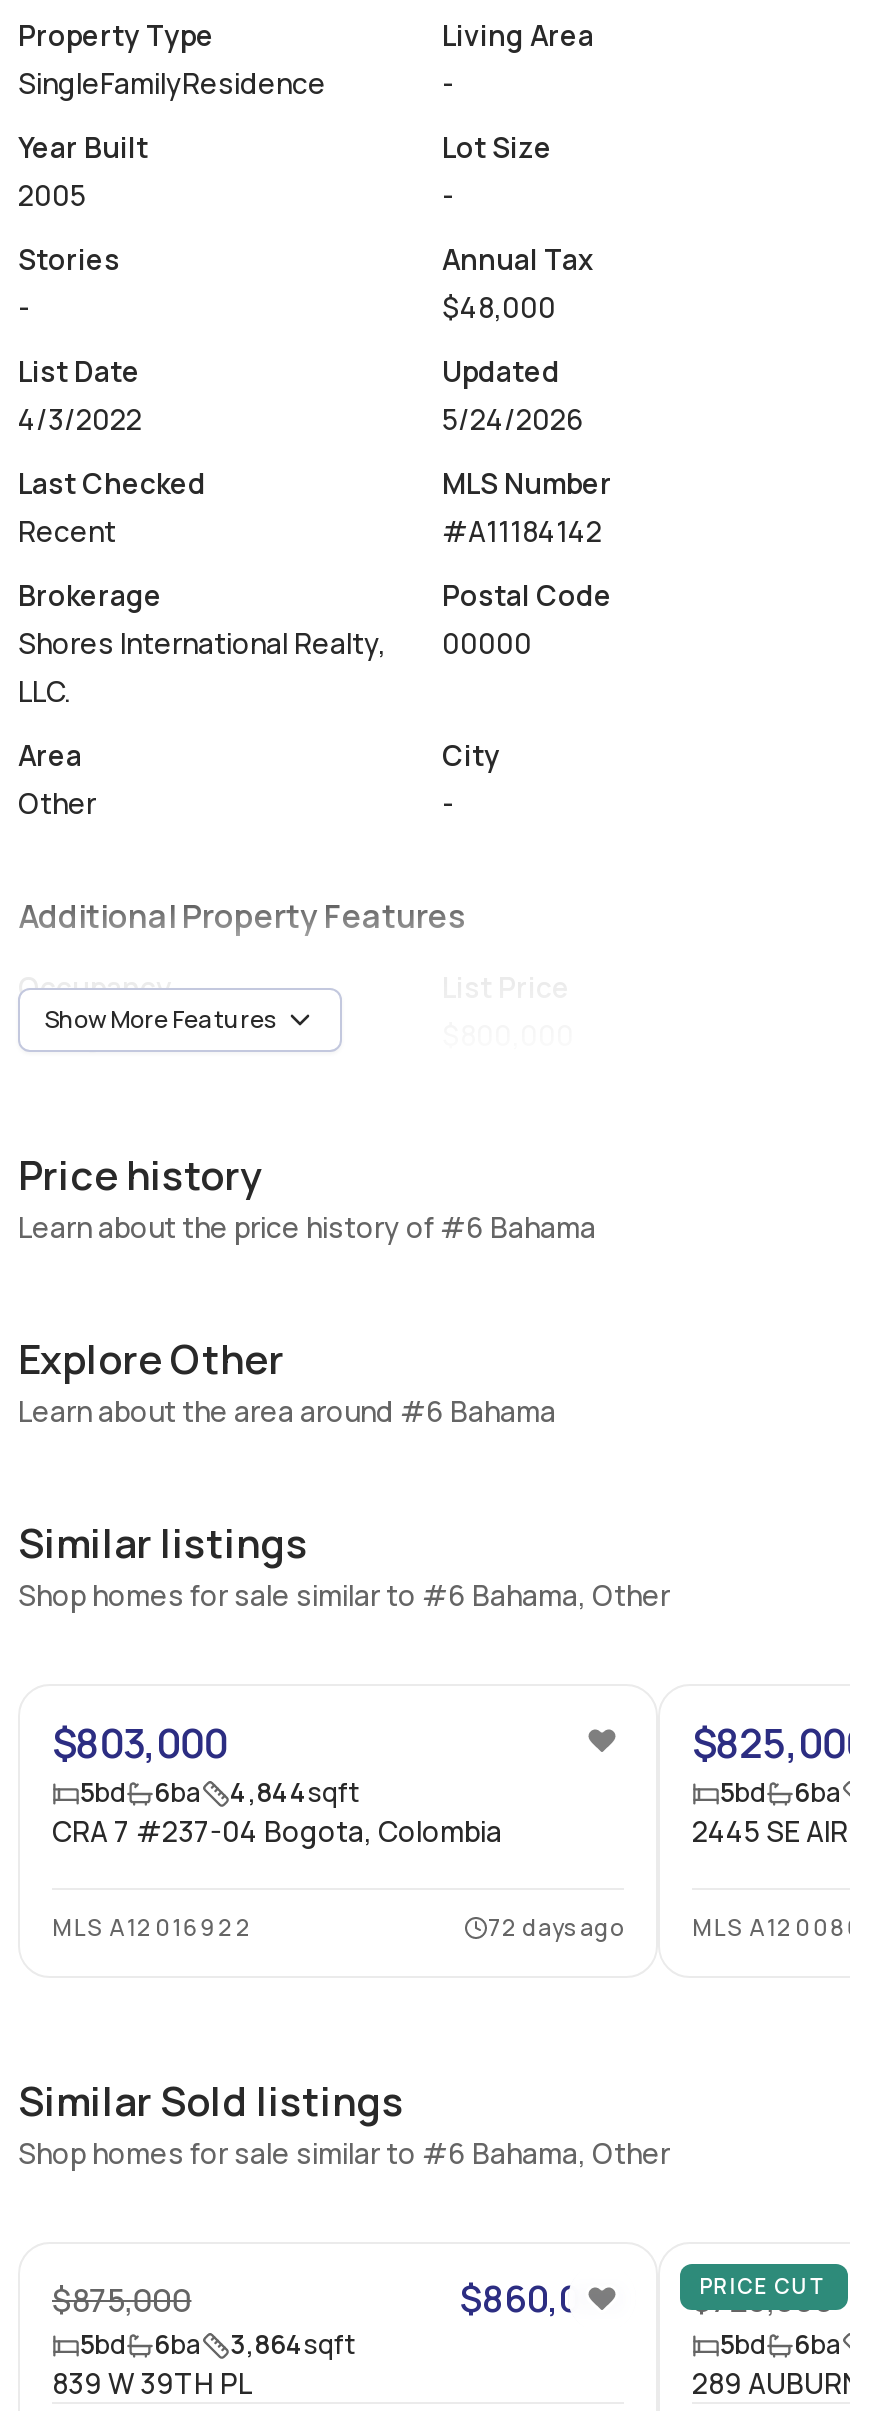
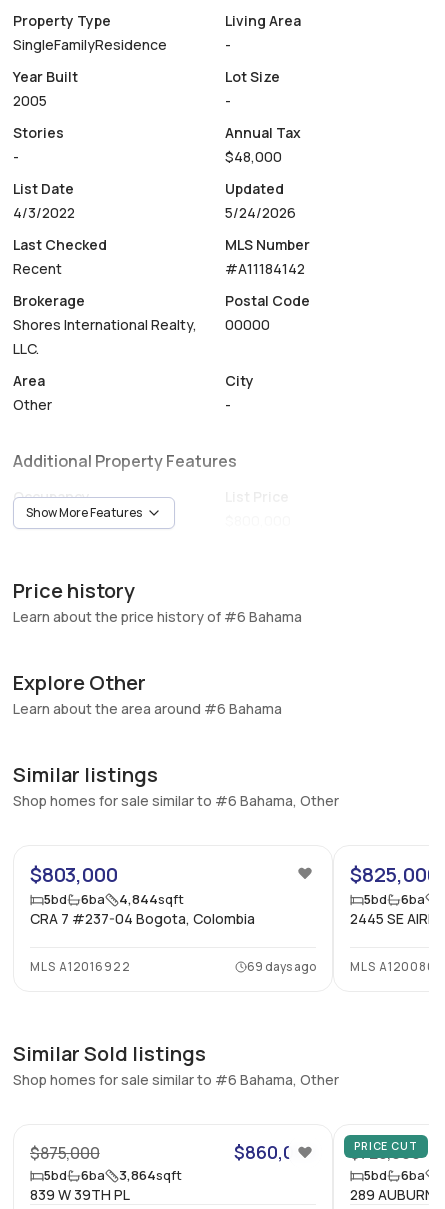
[488,1912,624,1942] 72 days ago -> [247,959,316,974] 69 days ago

